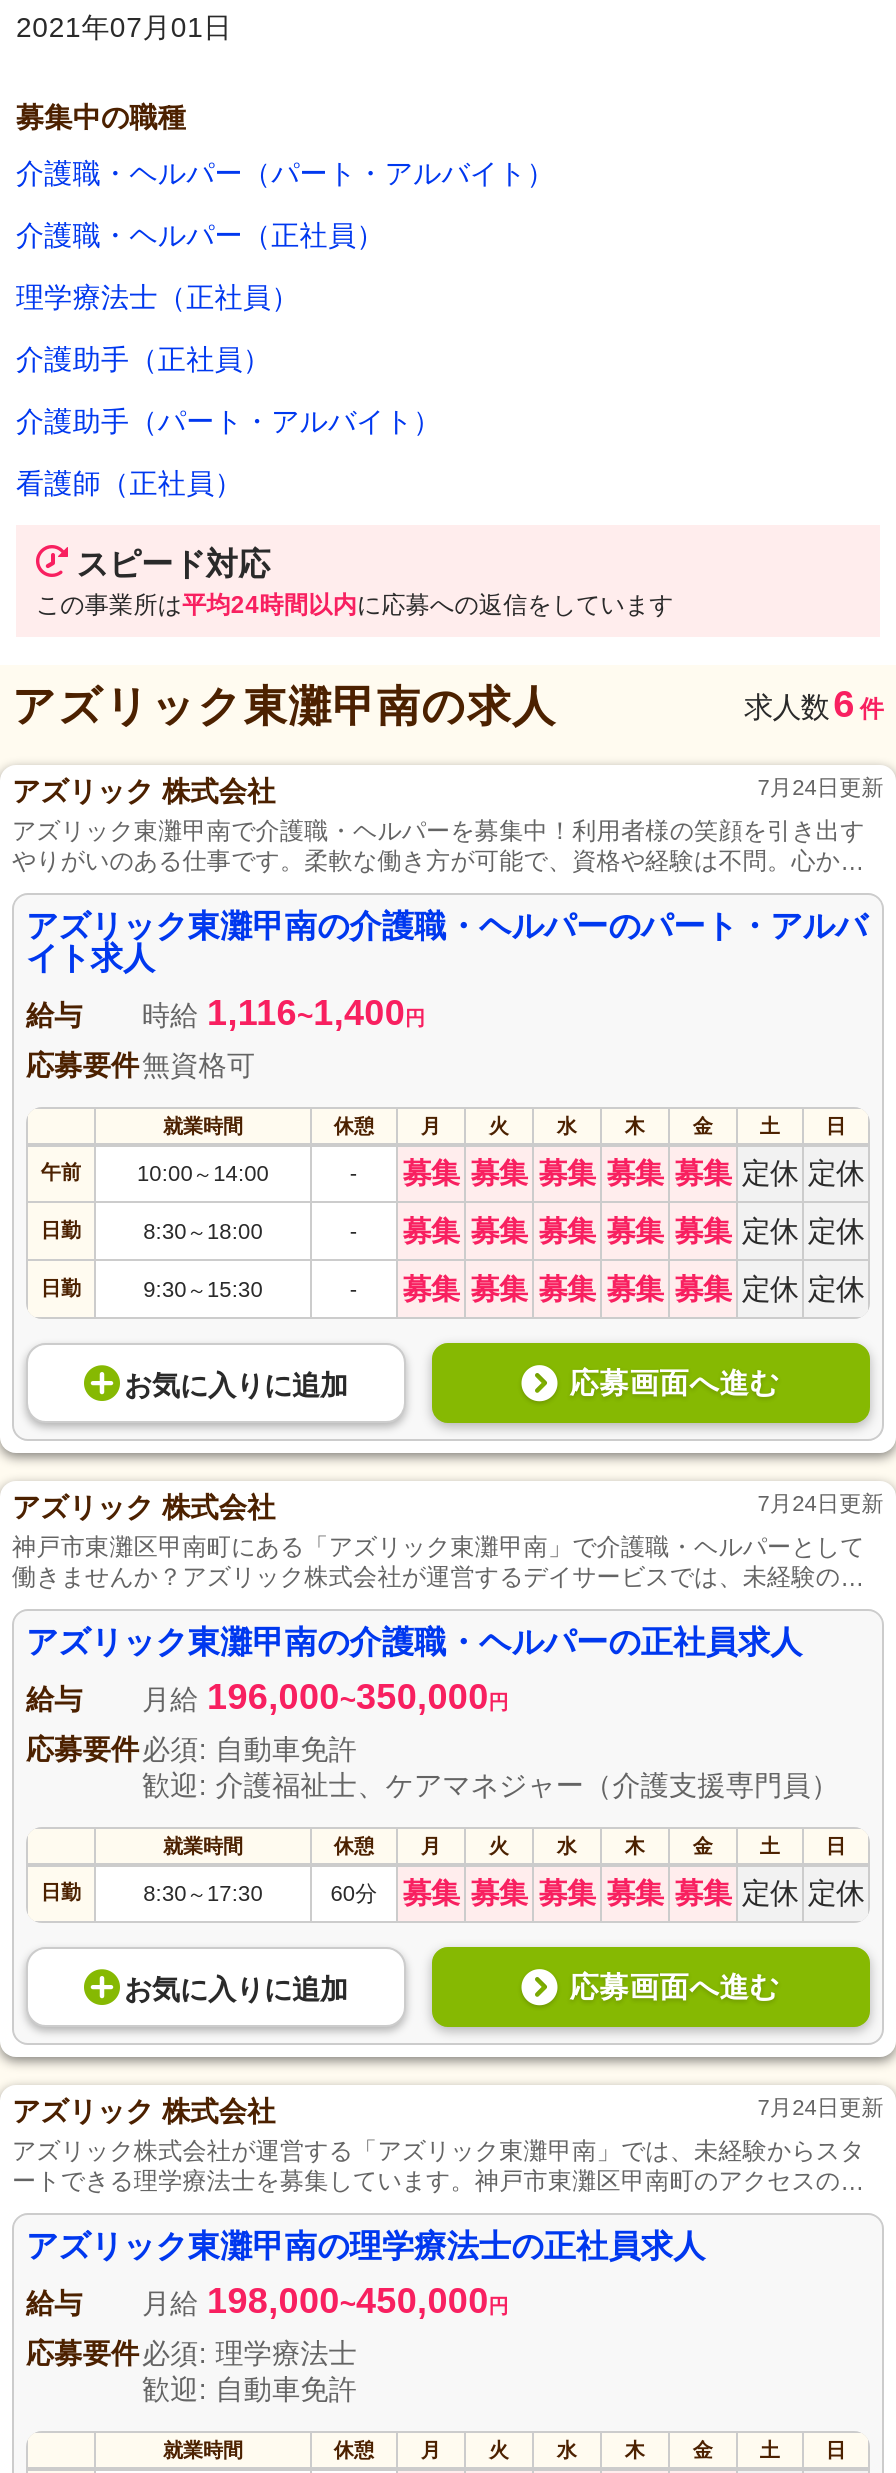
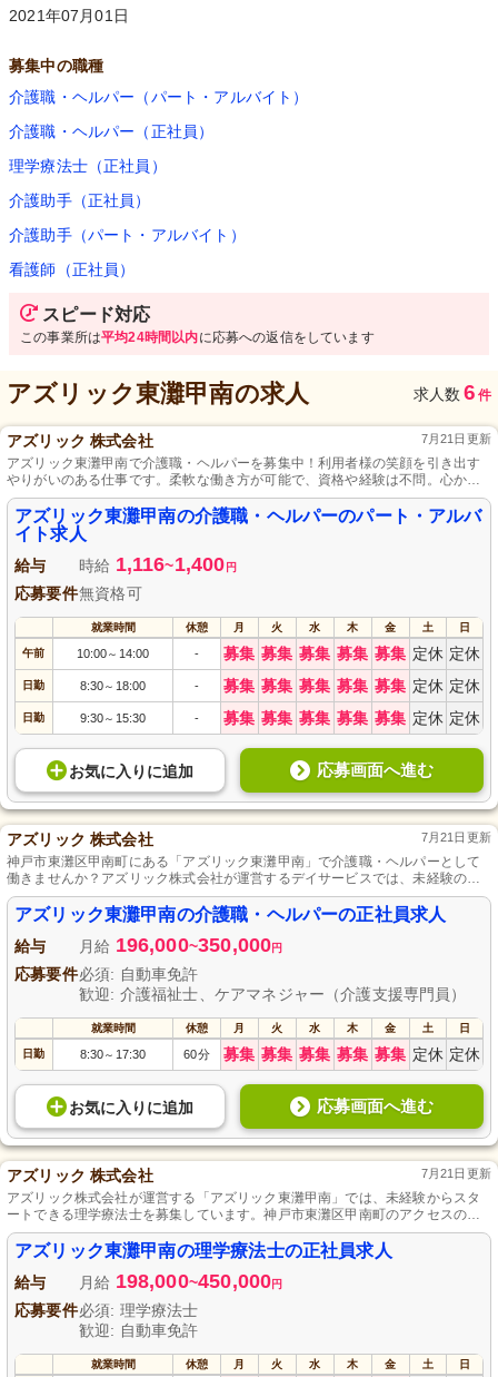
[757,776,884,800] 7月24日更新 -> [421,432,491,446] 7月21日更新
[757,1492,884,1516] 7月24日更新 -> [421,831,491,844] 7月21日更新
[757,2096,884,2120] 7月24日更新 -> [421,1167,491,1180] 7月21日更新

